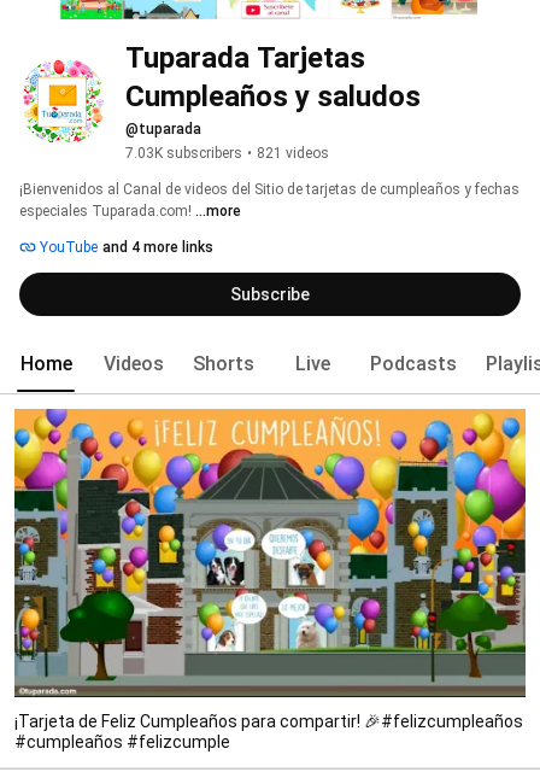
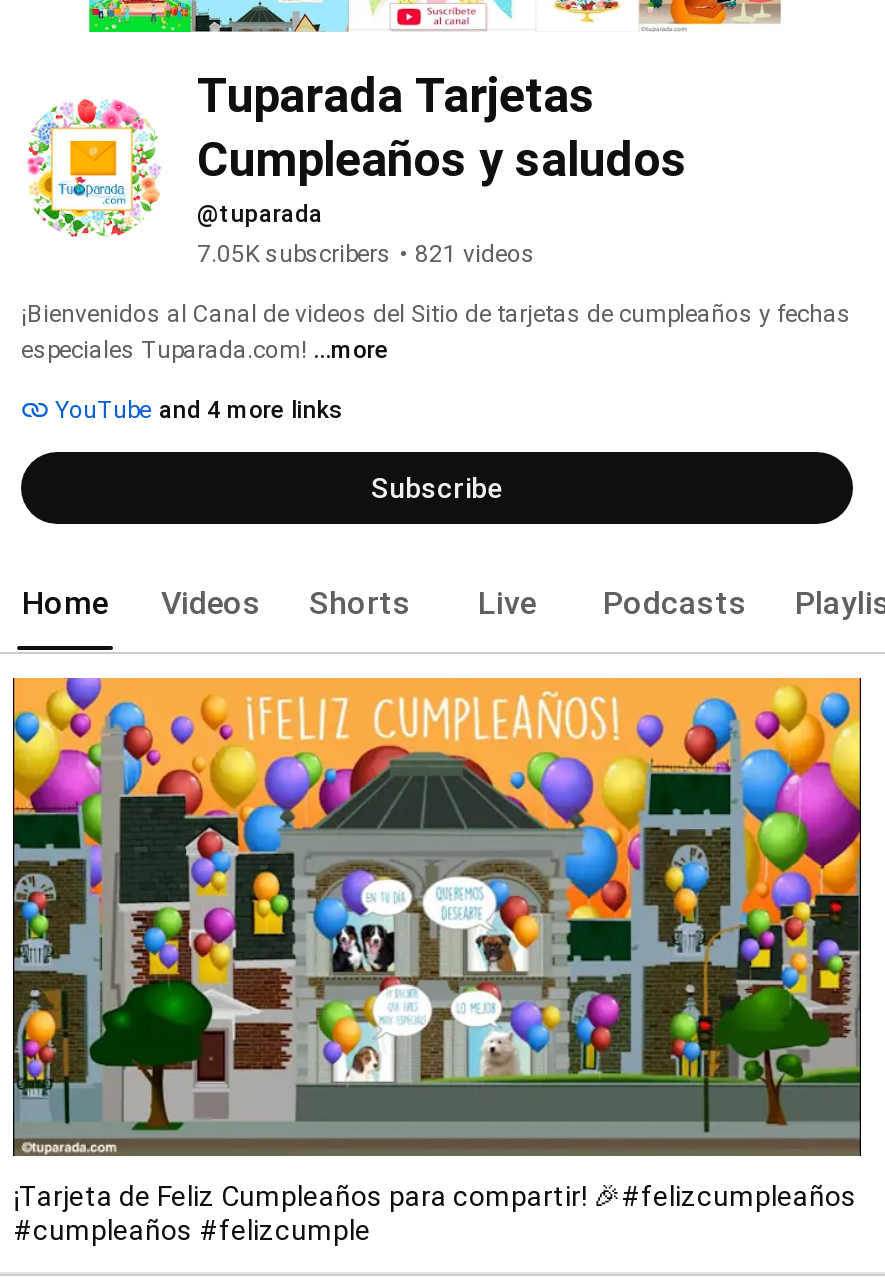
[125,145,329,162] 7.03K subscribers • 821 videos -> [197,240,535,268] 7.05K subscribers • 821 videos

